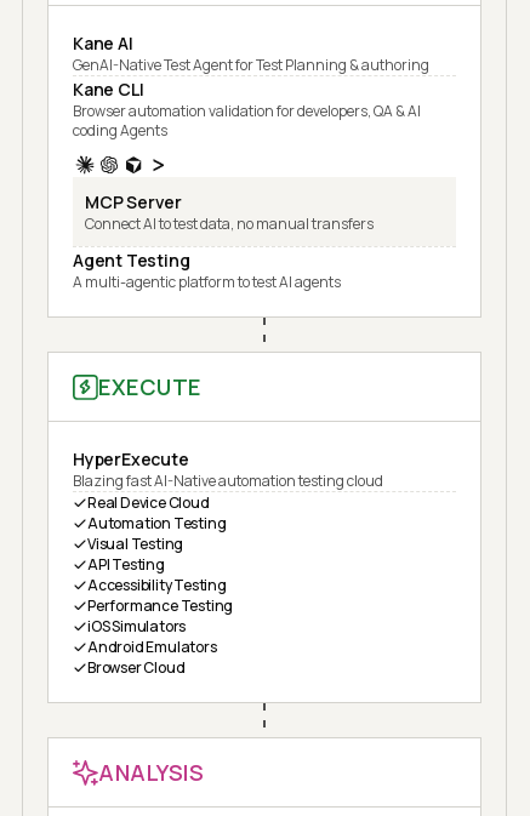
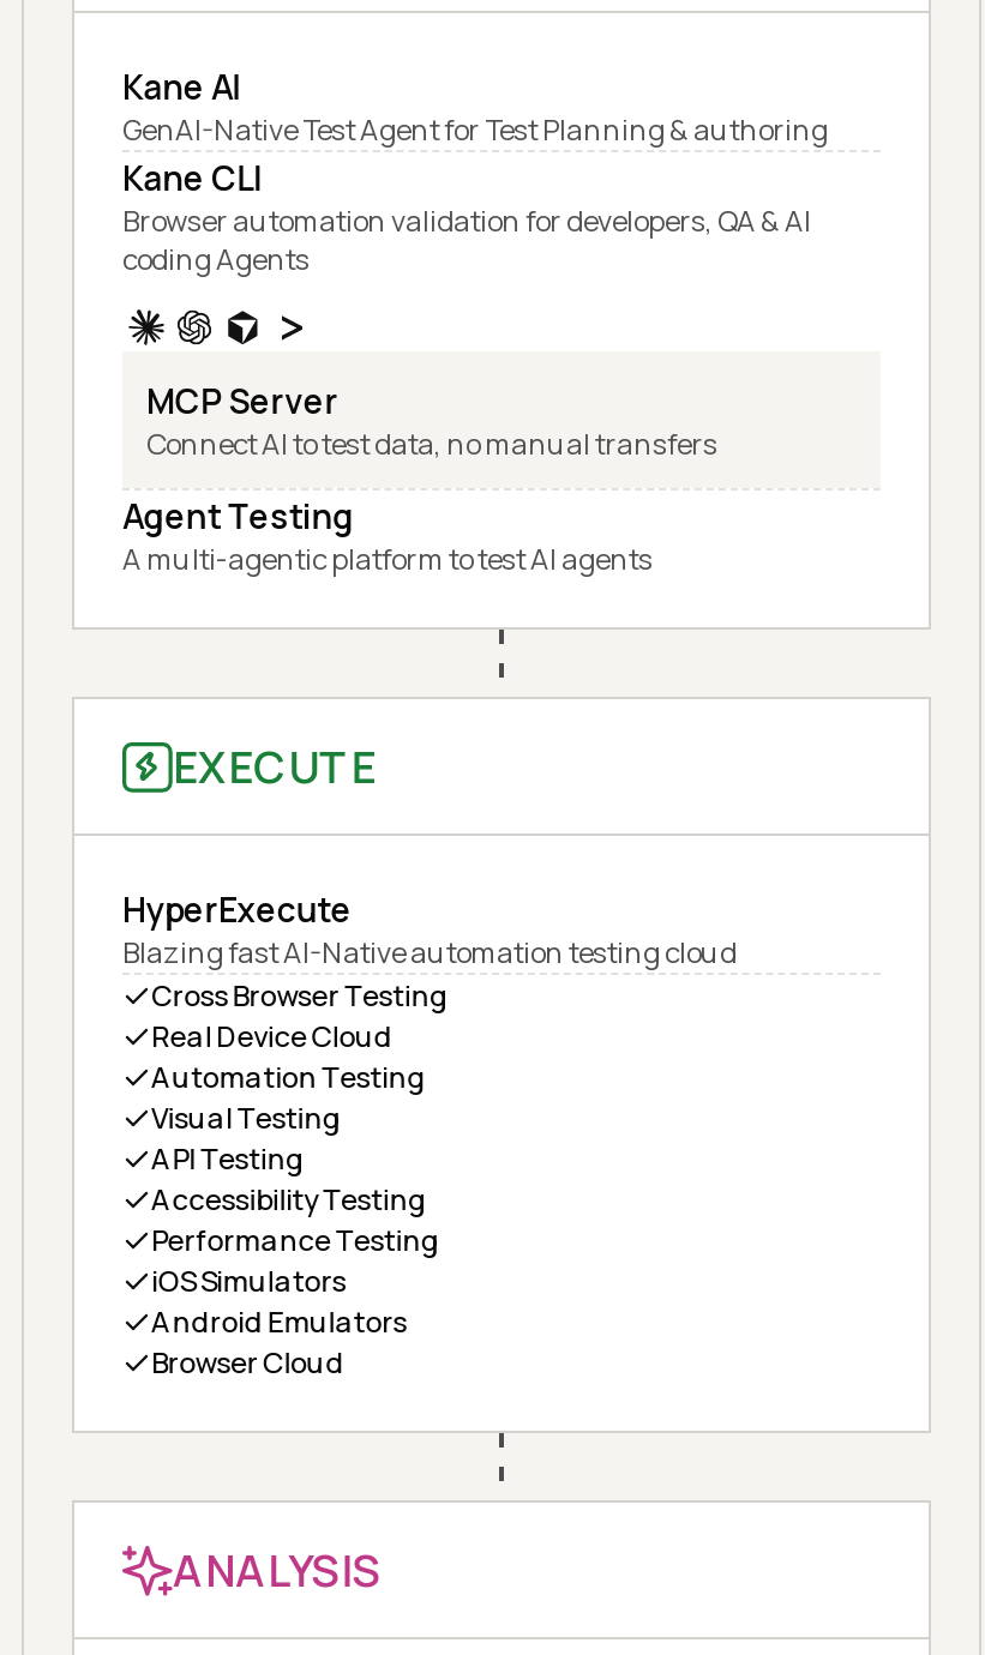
none -> [151,975,448,1016] Cross Browser Testing

